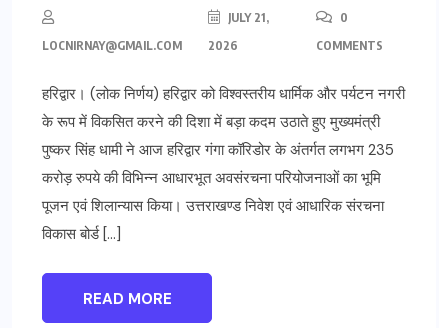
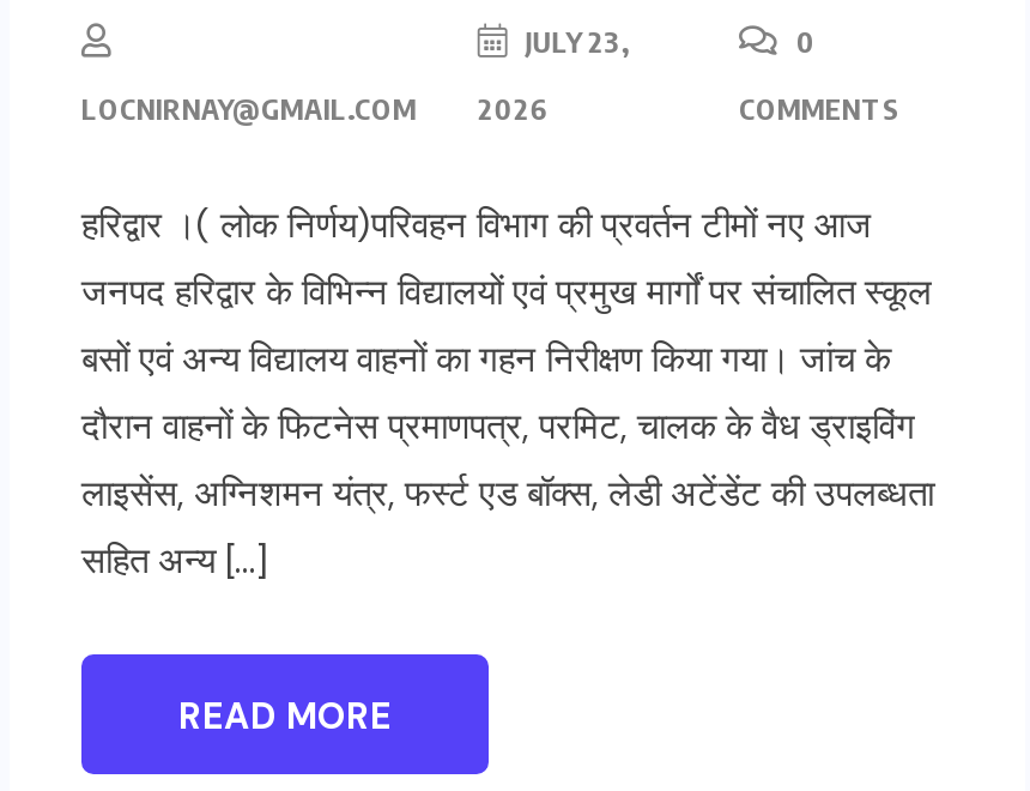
[225,10,269,25] JULY 21, -> [518,22,628,58] JULY 23,
[42,84,405,244] हरिद्वार। (लोक निर्णय) हरिद्वार को विश्वस्तरीय धार्मिक और पर्यटन नगरी | के रूप में विकसित करने की दिशा में बड़ा कदम उठाते हुए मुख्यमंत्री | पुष्कर सिंह धामी ने आज हरिद्वार गंगा कॉरिडोर के अंतर्गत लगभग 235 | करोड़ रुपये की विभिन्न आधारभूत अवसंरचना परियोजनाओं का भूमि | पूजन एवं शिलान्यास किया। उत्तराखण्ड निवेश एवं आधारिक संरचना | विकास बोर्ड […] -> [81,200,934,583] हरिद्वार ।( लोक निर्णय)परिवहन विभाग की प्रवर्तन टीमों नए आज | जनपद हरिद्वार के विभिन्न विद्यालयों एवं प्रमुख मार्गों पर संचालित स्कूल | बसों एवं अन्य विद्यालय वाहनों का गहन निरीक्षण किया गया। जांच के | दौरान वाहनों के फिटनेस प्रमाणपत्र, परमिट, चालक के वैध ड्राइविंग | लाइसेंस, अग्निशमन यंत्र, फर्स्ट एड बॉक्स, लेडी अटेंडेंट की उपलब्धता | सहित अन्य […]

